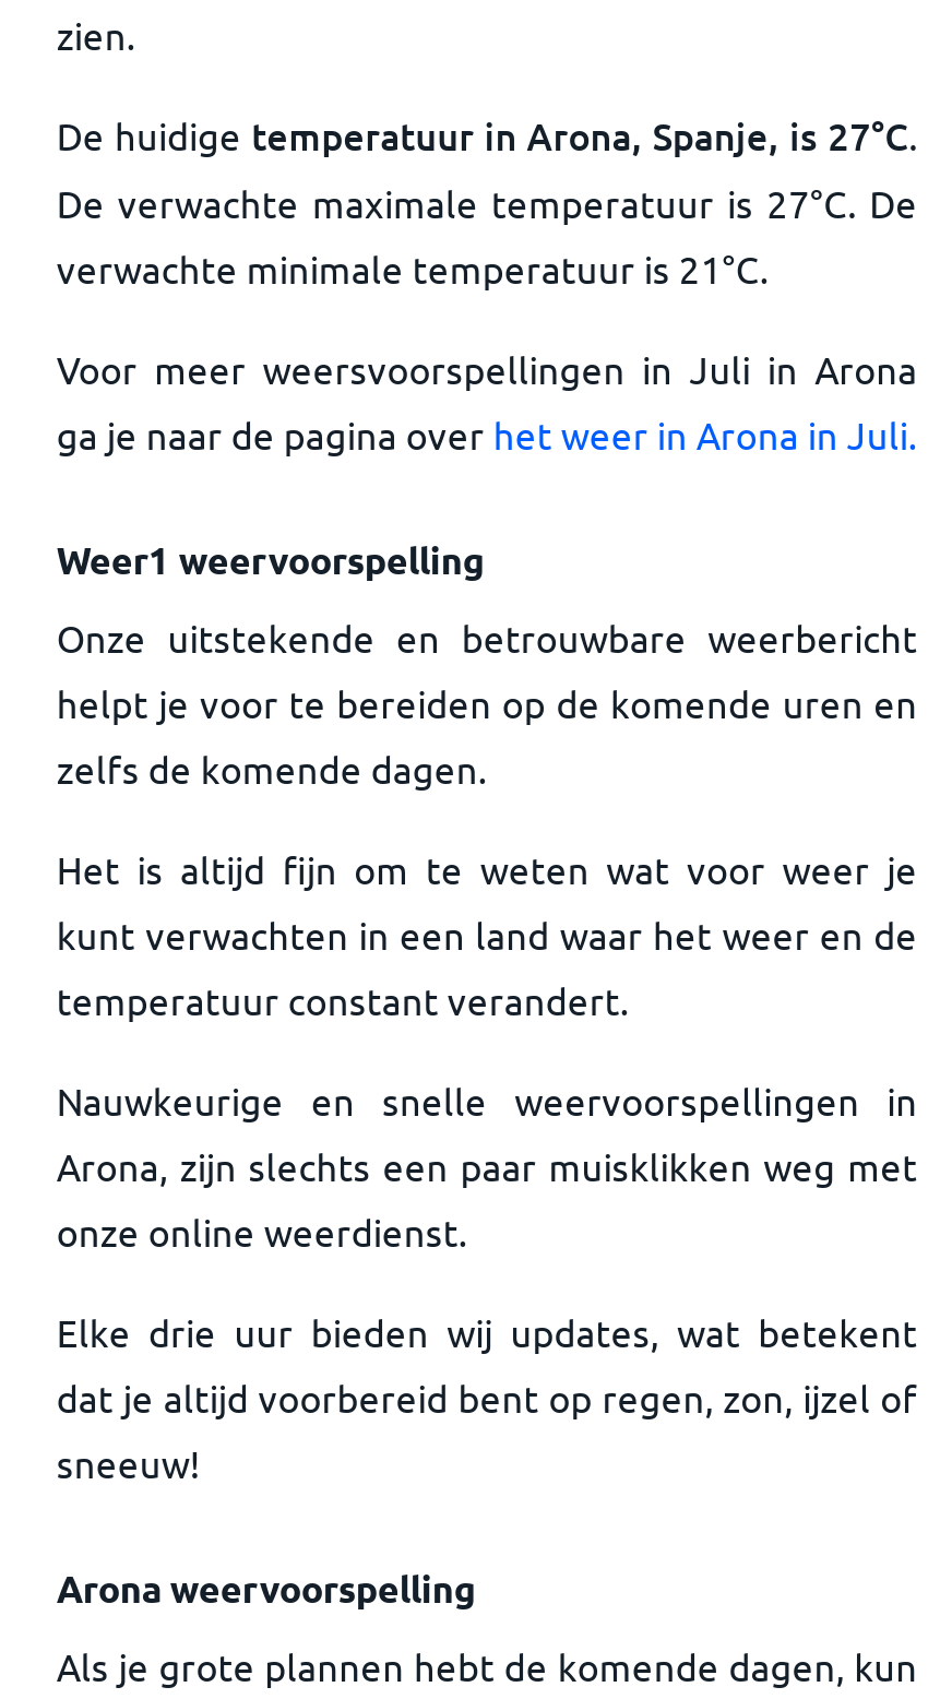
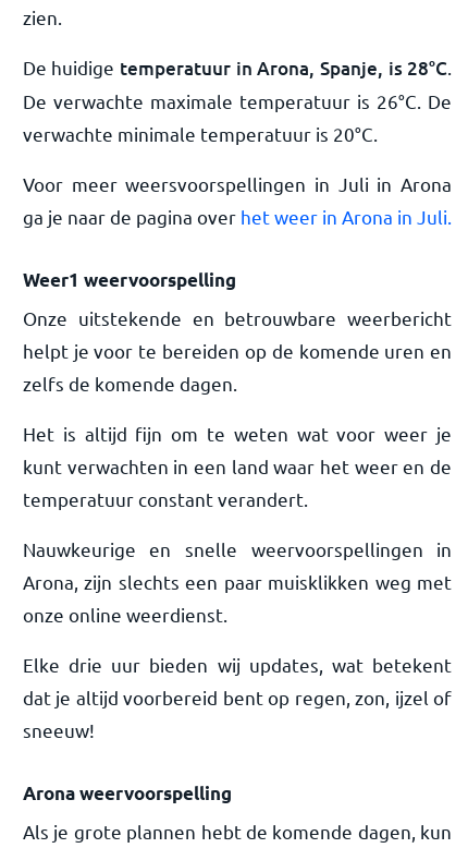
[57,111,917,162] De huidige temperatuur in Arona, Spanje, is 27°C. -> [23,56,452,81] De huidige temperatuur in Arona, Spanje, is 28°C.
[57,179,917,225] De verwachte maximale temperatuur is 27°C. De -> [23,89,452,112] De verwachte maximale temperatuur is 26°C. De
[57,245,768,290] verwachte minimale temperatuur is 21 °C. -> [23,122,378,145] verwachte minimale temperatuur is 20 °C.

